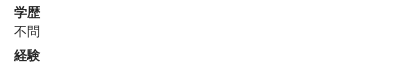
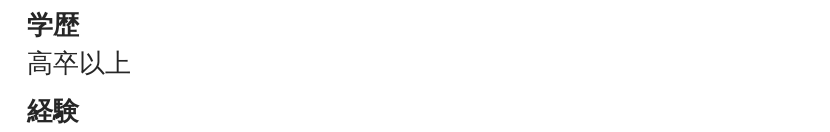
[14,24,40,39] 不問 -> [27,48,131,78] 高卒以上

